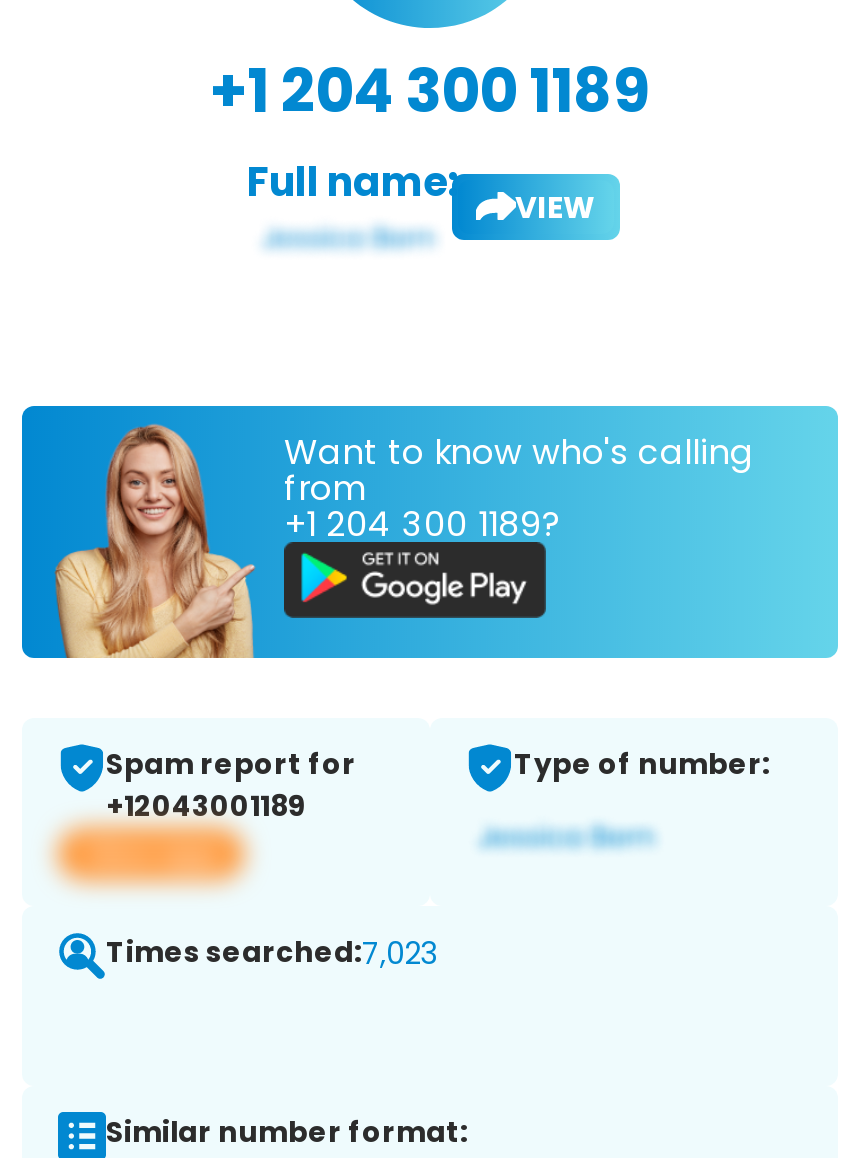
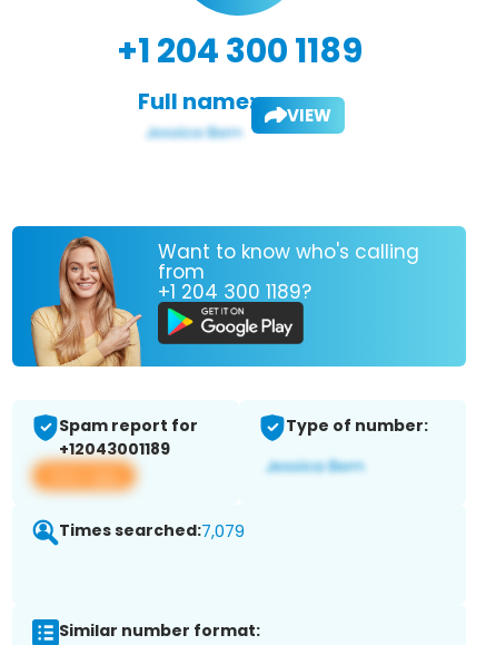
[106,932,438,974] Times searched:7,023 -> [59,519,245,543] Times searched:7,079

